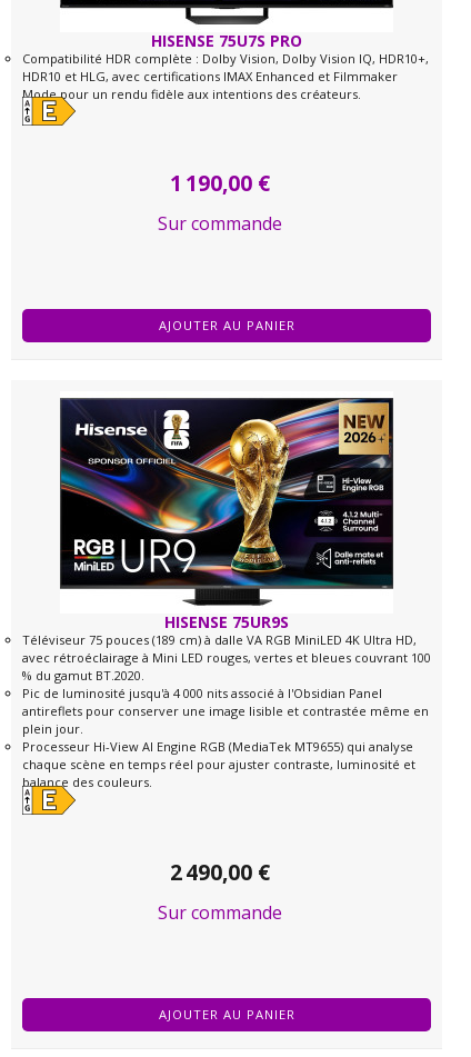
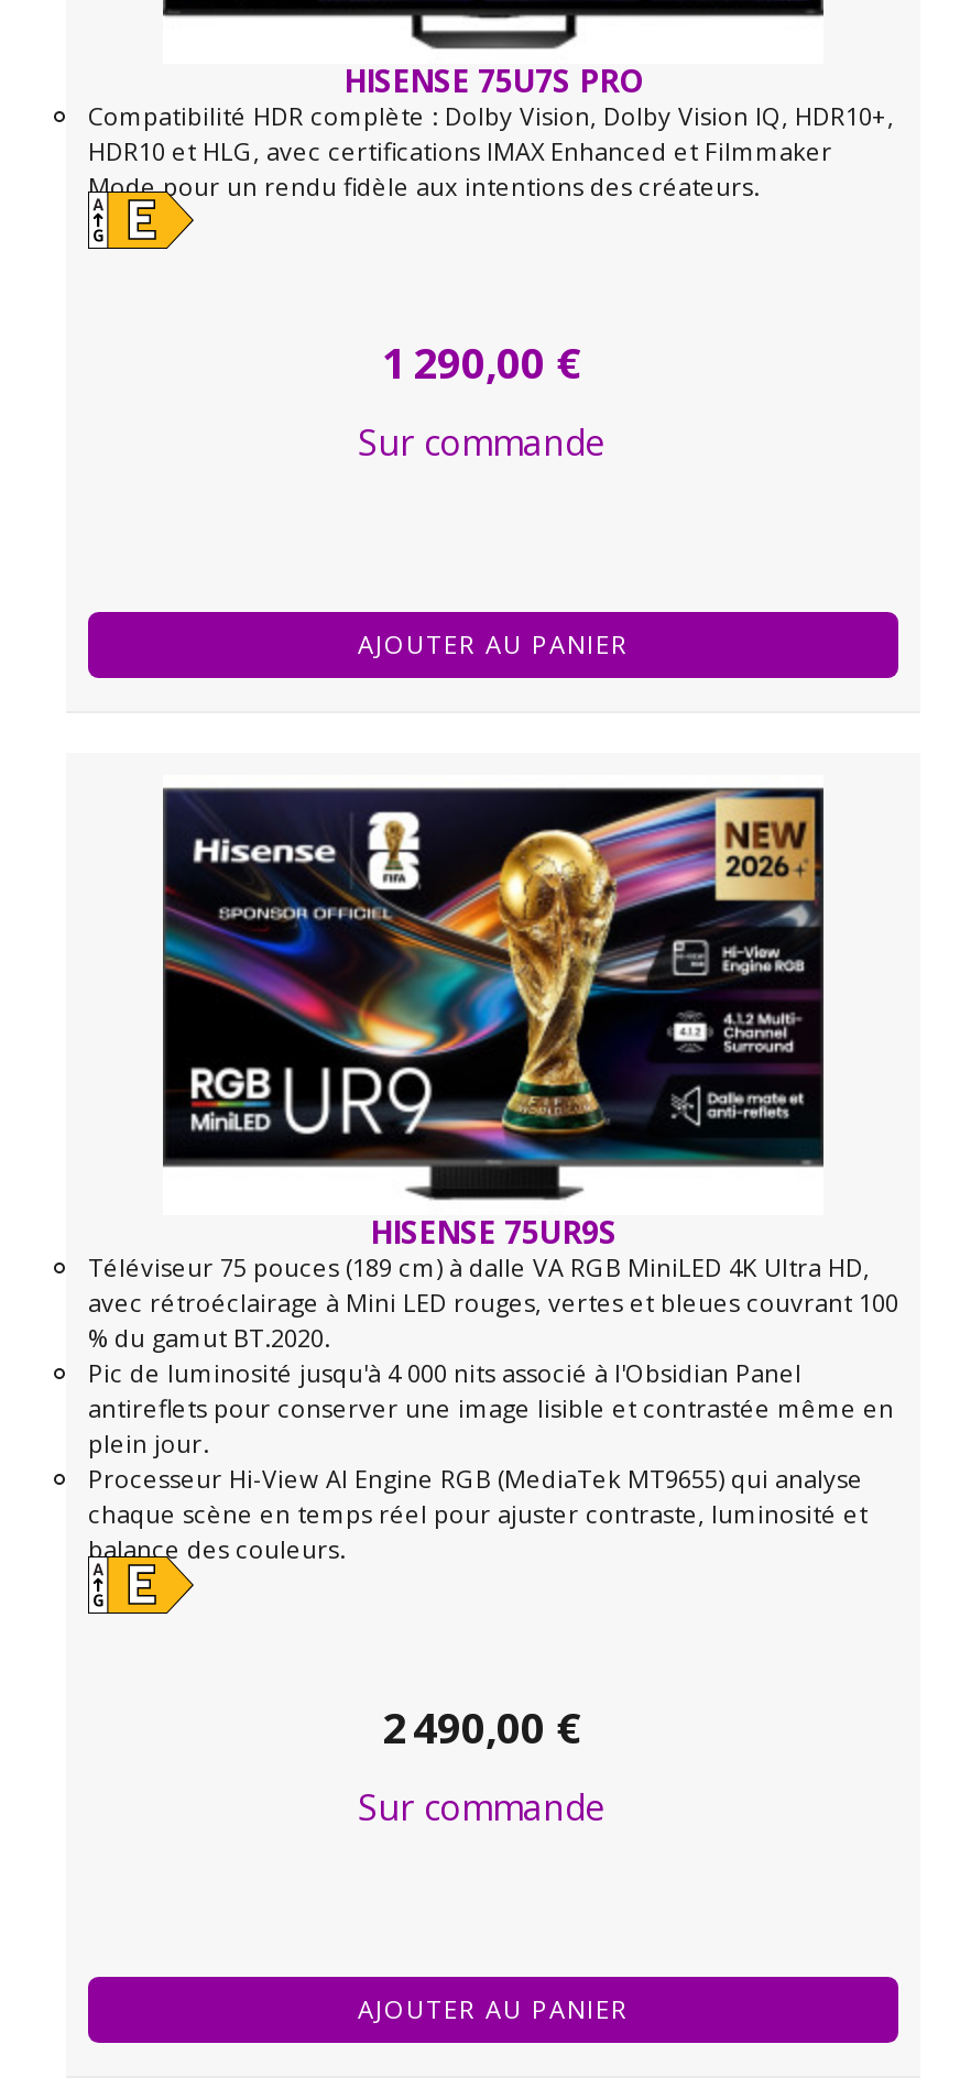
[171,168,270,198] 1 190,00 € -> [382,333,580,393] 1 290,00 €

